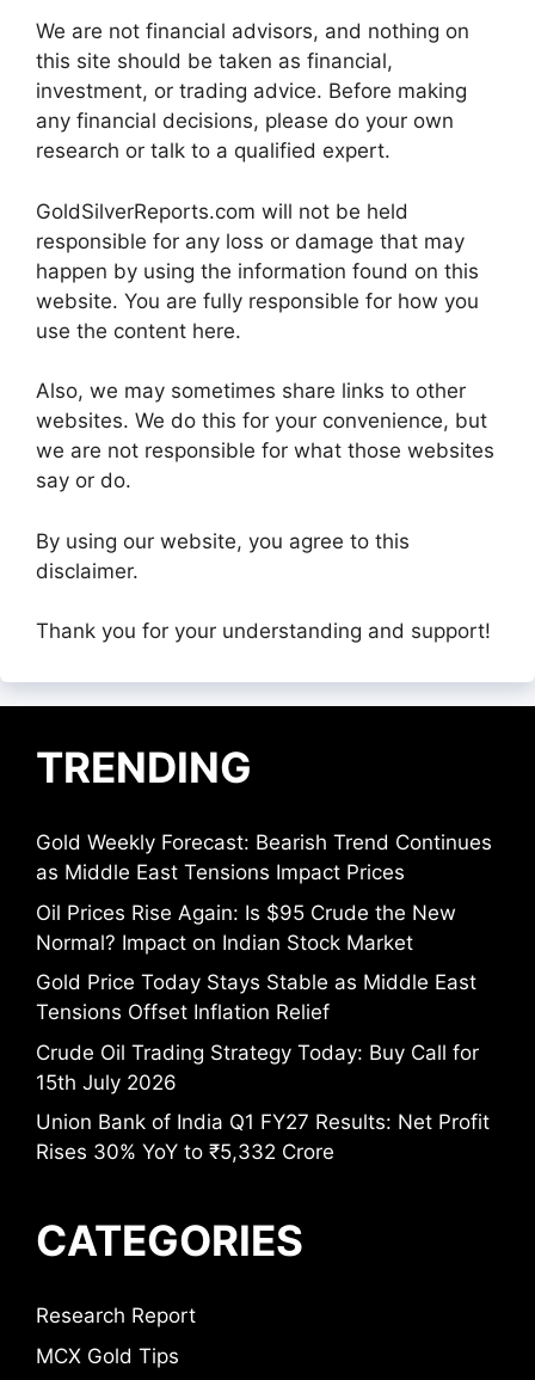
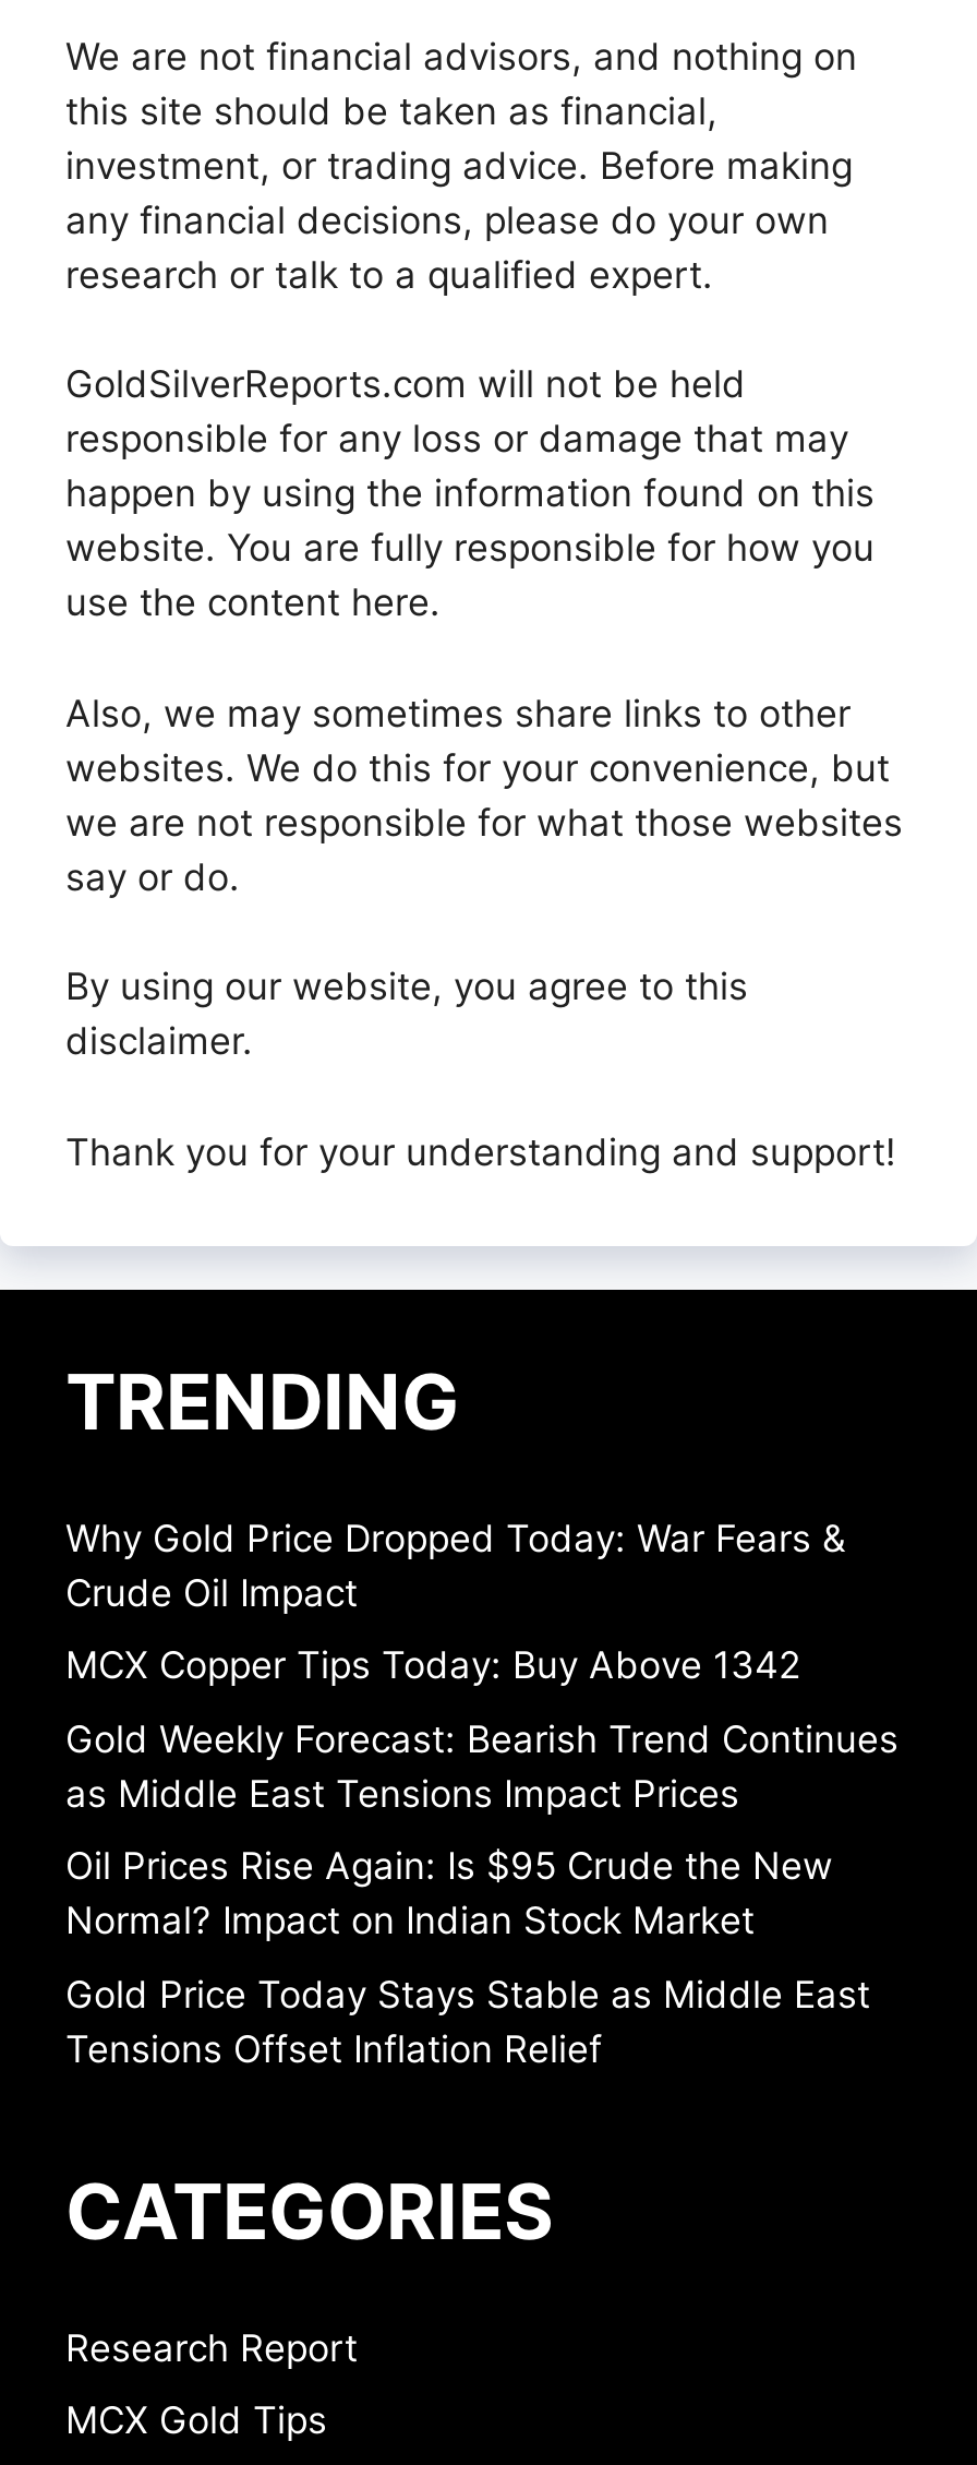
none -> [65,1516,846,1687] Why Gold Price Dropped Today: War Fears & | Crude Oil Impact | MCX Copper Tips Today: Buy Above 1342
moved [36,831,492,1024] -> [65,1717,898,2070]: Gold Weekly Forecast: Bearish Trend Continues | as Middle East Tensions Impact Prices | Oil Prices Rise Again: Is $95 Crude the New | Normal? Impact on Indian Stock Market | Gold Price Today Stays Stable as Middle East | Tensions Offset Inflation Relief
[36,1040,490,1164] Crude Oil Trading Strategy Today: Buy Call for | 15th July 2026 | Union Bank of India Q1 FY27 Results: Net Profit | Rises 30% YoY to ₹5,332 Crore -> none

